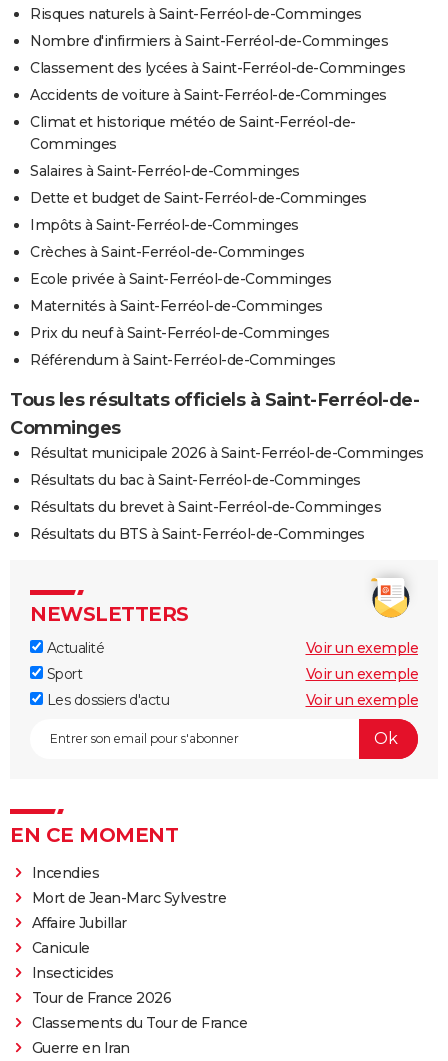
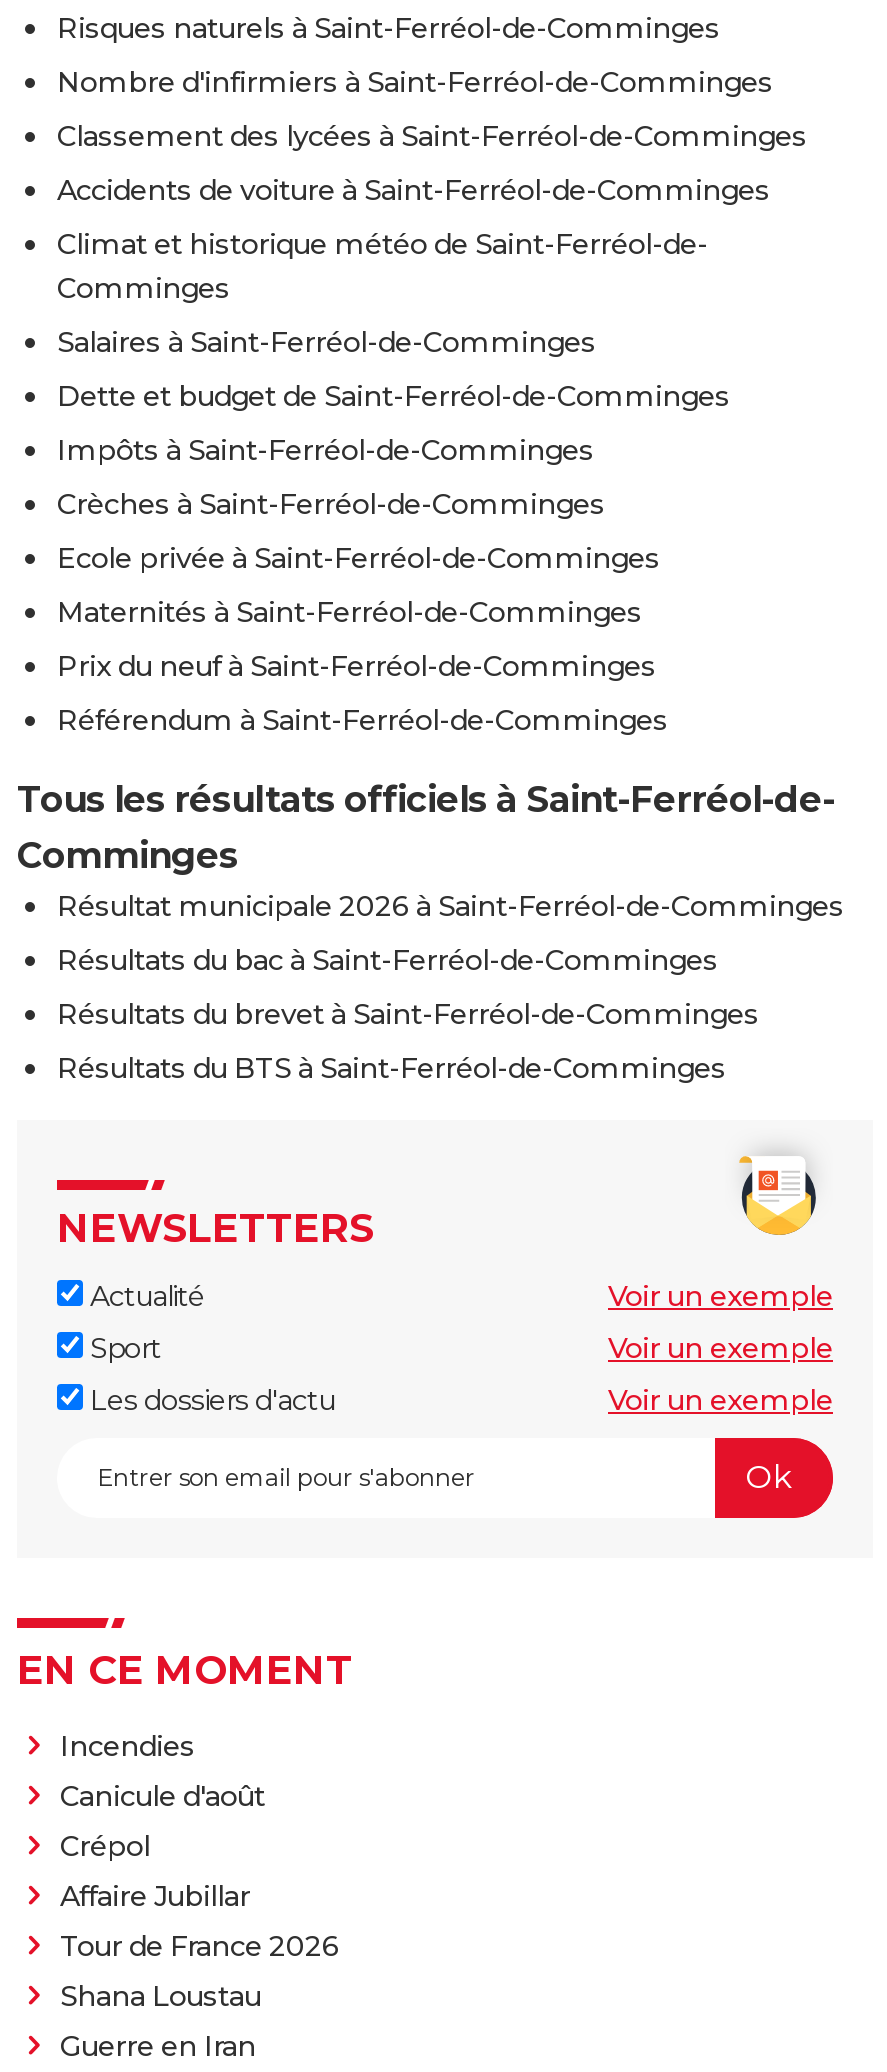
[31,889,226,907] Mort de Jean-Marc Sylvestre -> [60,1778,265,1864] Canicule d'août | Crépol
moved [31,914,126,932] -> [60,1878,250,1914]: Affaire Jubillar
[31,939,113,982] Canicule | Insecticides -> none
[31,1014,247,1032] Classements du Tour de France -> [60,1978,261,2014] Shana Loustau

